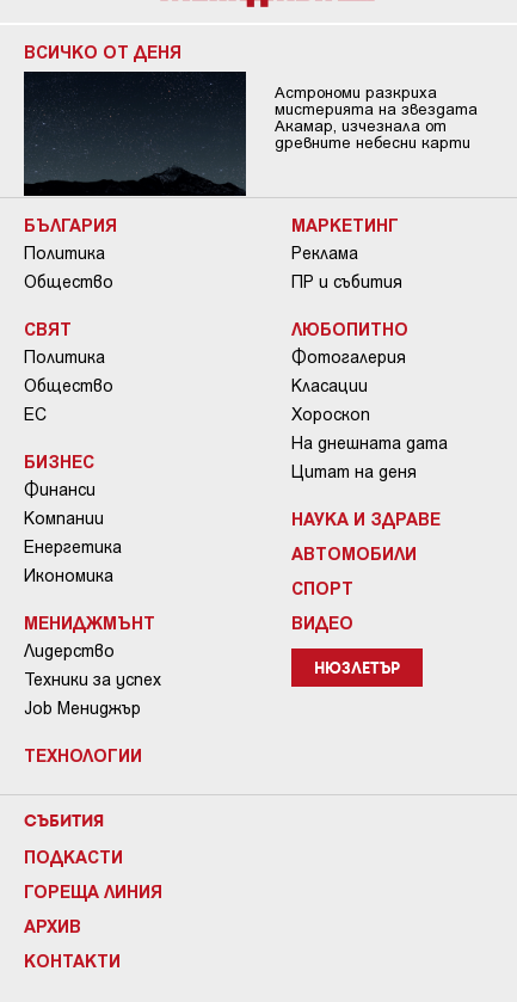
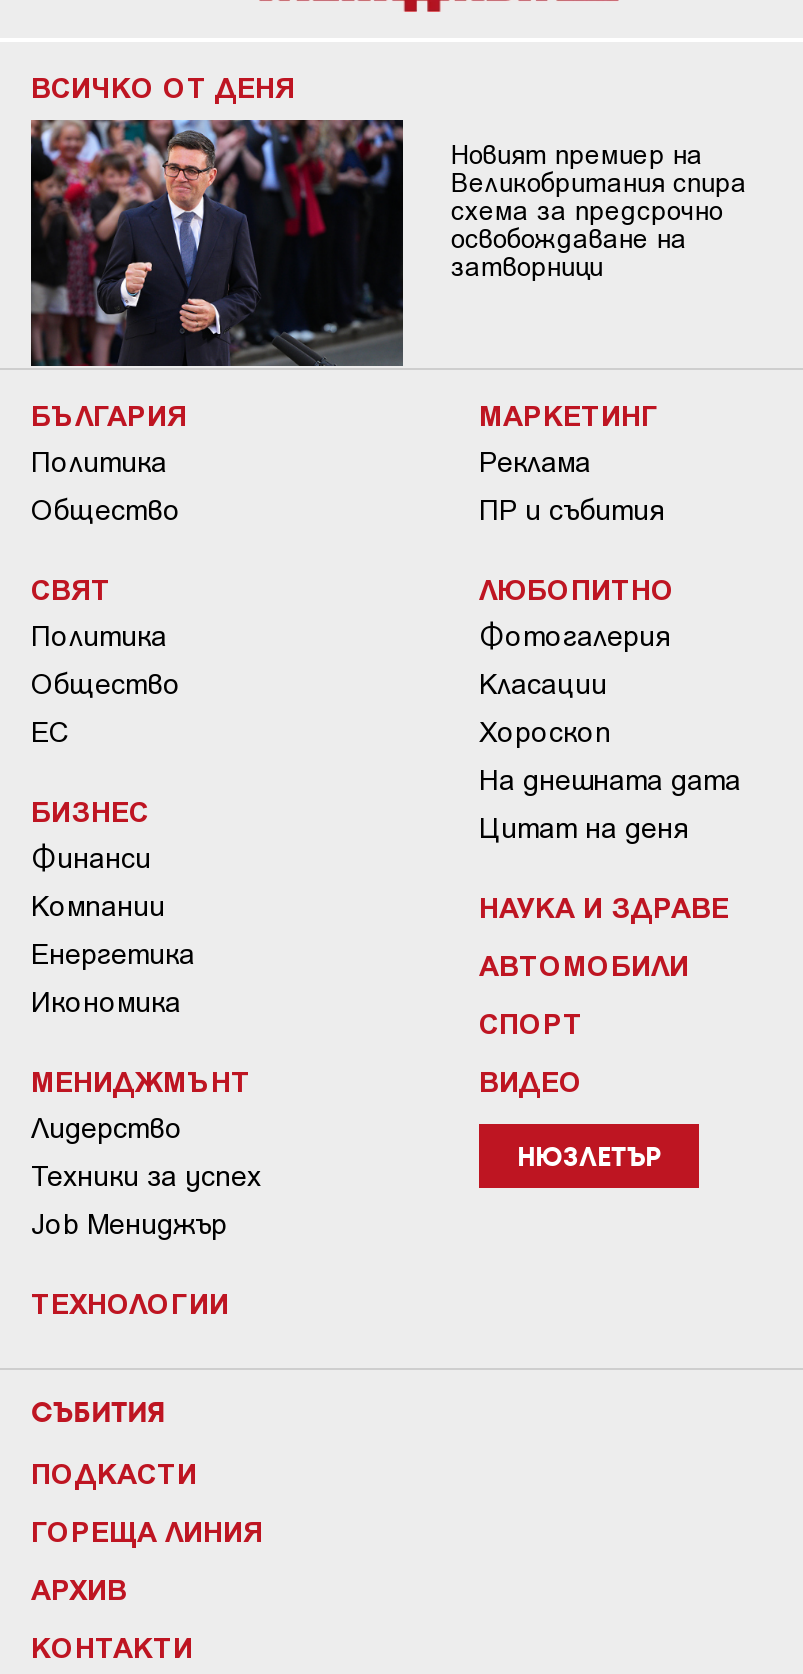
[24,70,477,197] [image] | Астрономи разкриха | мистерията на звездата | Акамар, изчезнала от | древните небесни карти -> [29,118,747,368] [image] | Новият премиер на | Великобритания спира | схема за предсрочно | освобождаване на | затворници

